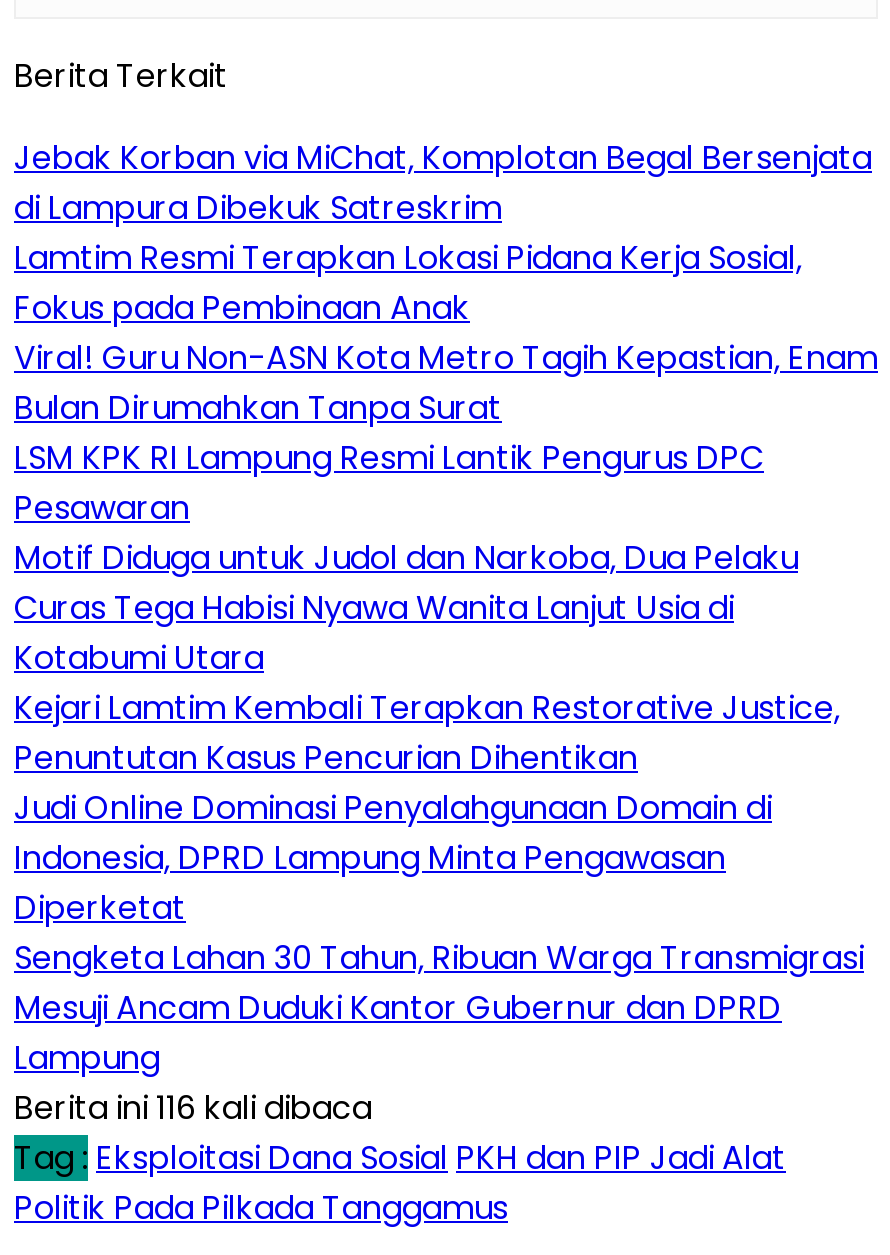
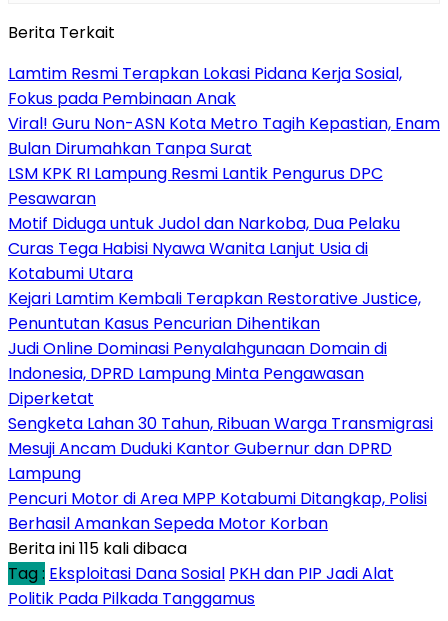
[14,135,872,231] Jebak Korban via MiChat, Komplotan Begal Bersenjata | di Lampura Dibekuk Satreskrim -> none
moved [14,235,878,1081] -> [8,62,440,485]: Lamtim Resmi Terapkan Lokasi Pidana Kerja Sosial, | Fokus pada Pembinaan Anak | Viral! Guru Non-ASN Kota Metro Tagih Kepastian, Enam | ... | Mesuji Ancam Duduki Kantor Gubernur dan DPRD | Lampung
[14,1085,372,1131] Berita ini 116 kali dibaca -> [8,487,427,560] Pencuri Motor di Area MPP Kotabumi Ditangkap, Polisi | Berhasil Amankan Sepeda Motor Korban | Berita ini 115 kali dibaca

